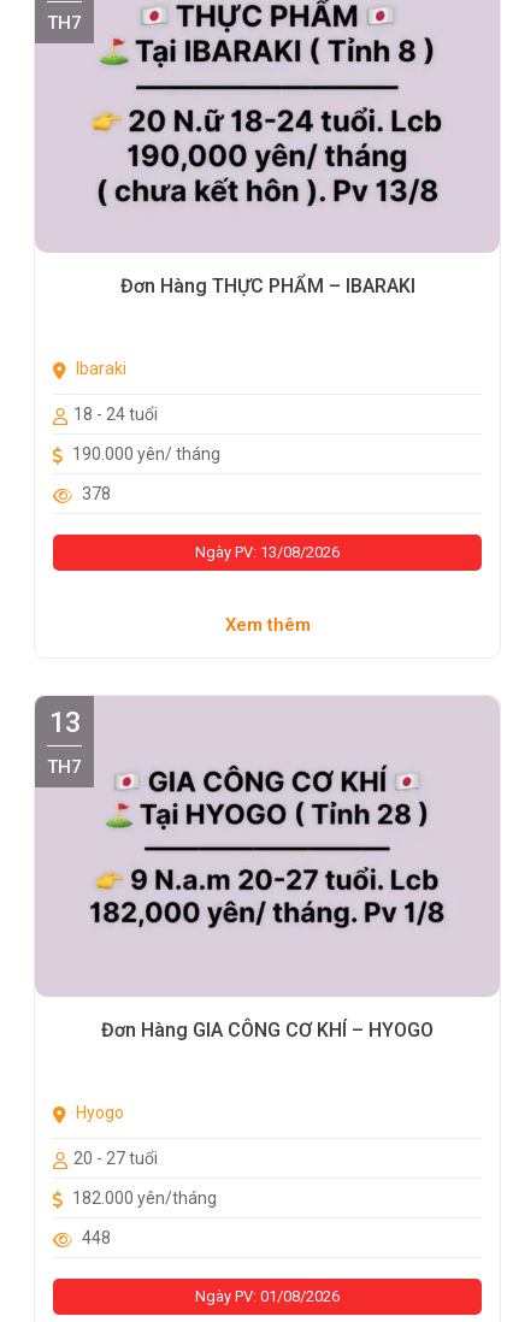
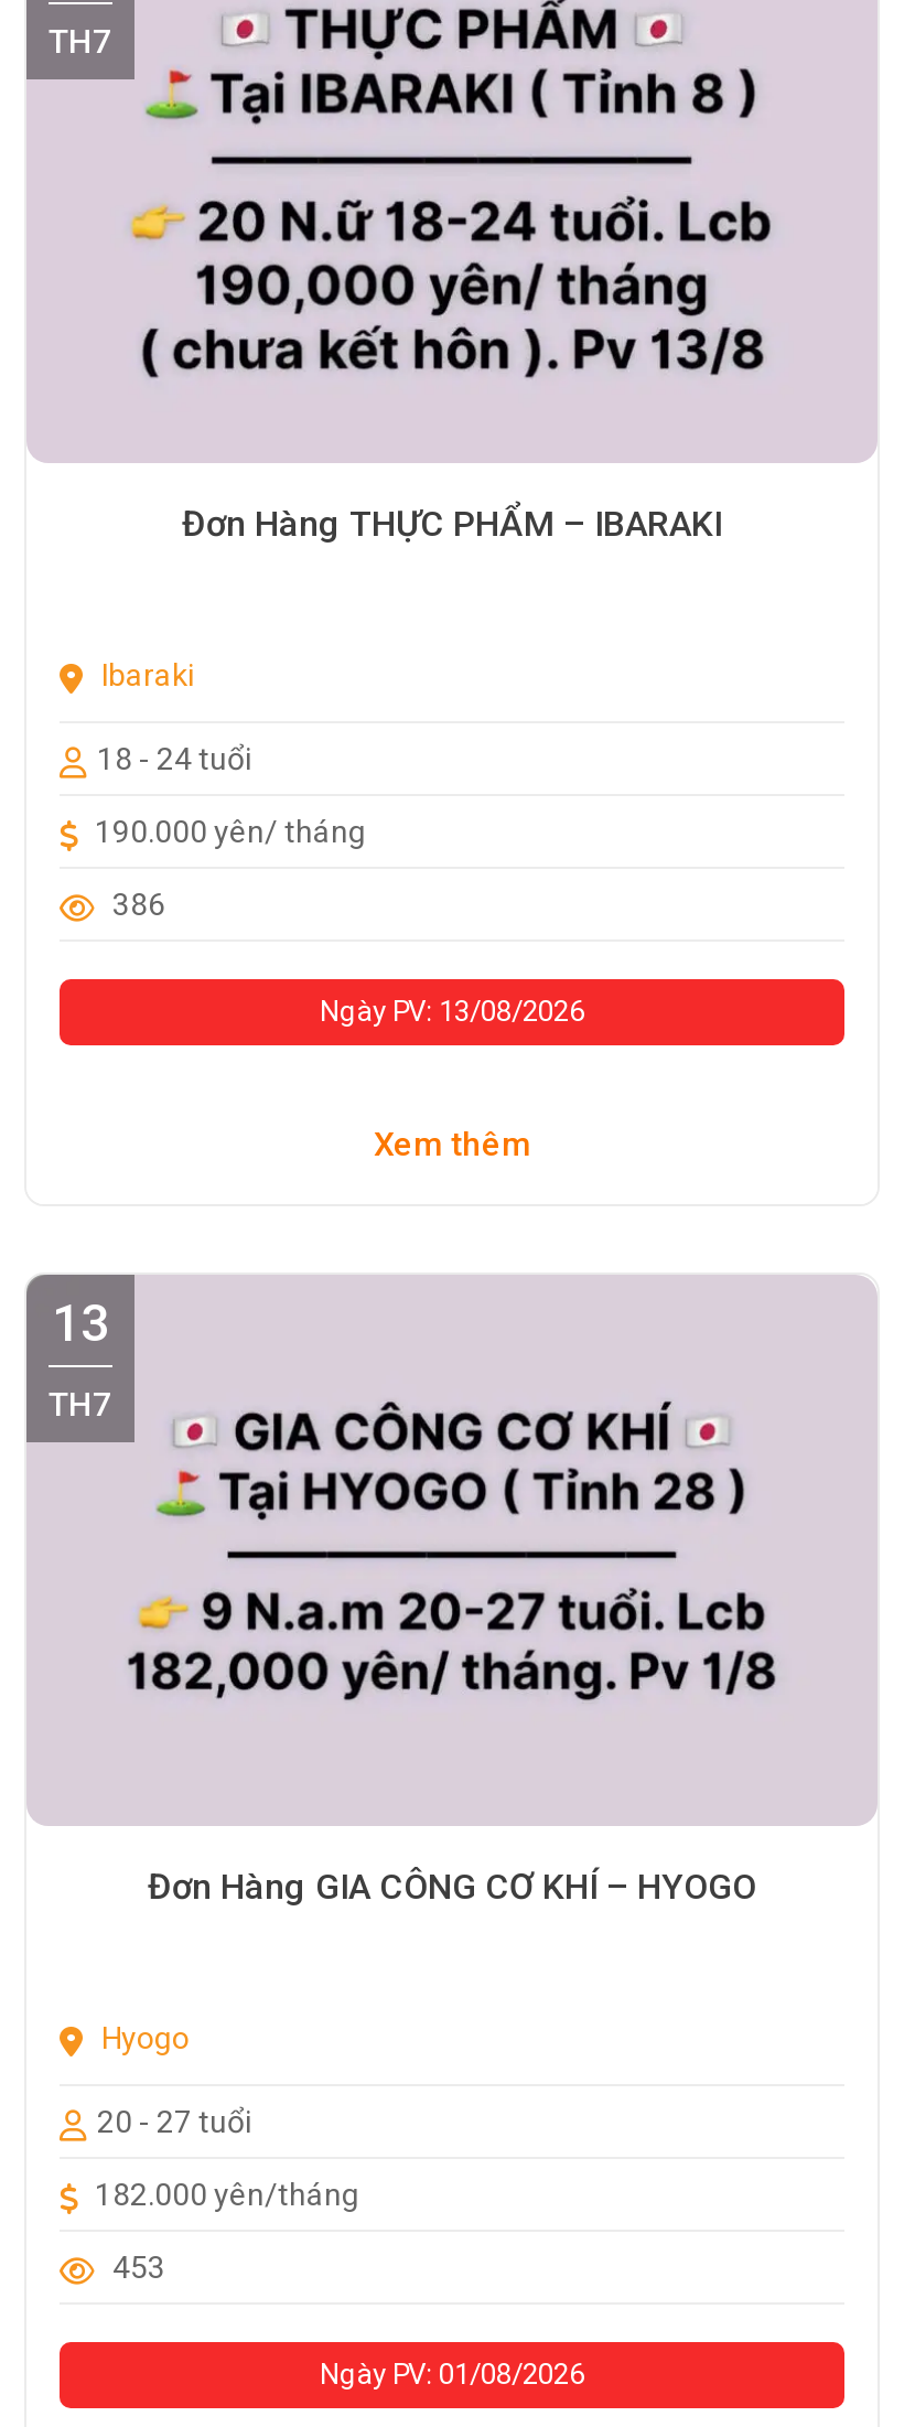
[78,484,111,504] 378 -> [106,887,165,923] 386
[78,1229,111,1248] 448 -> [106,2250,165,2286] 453

